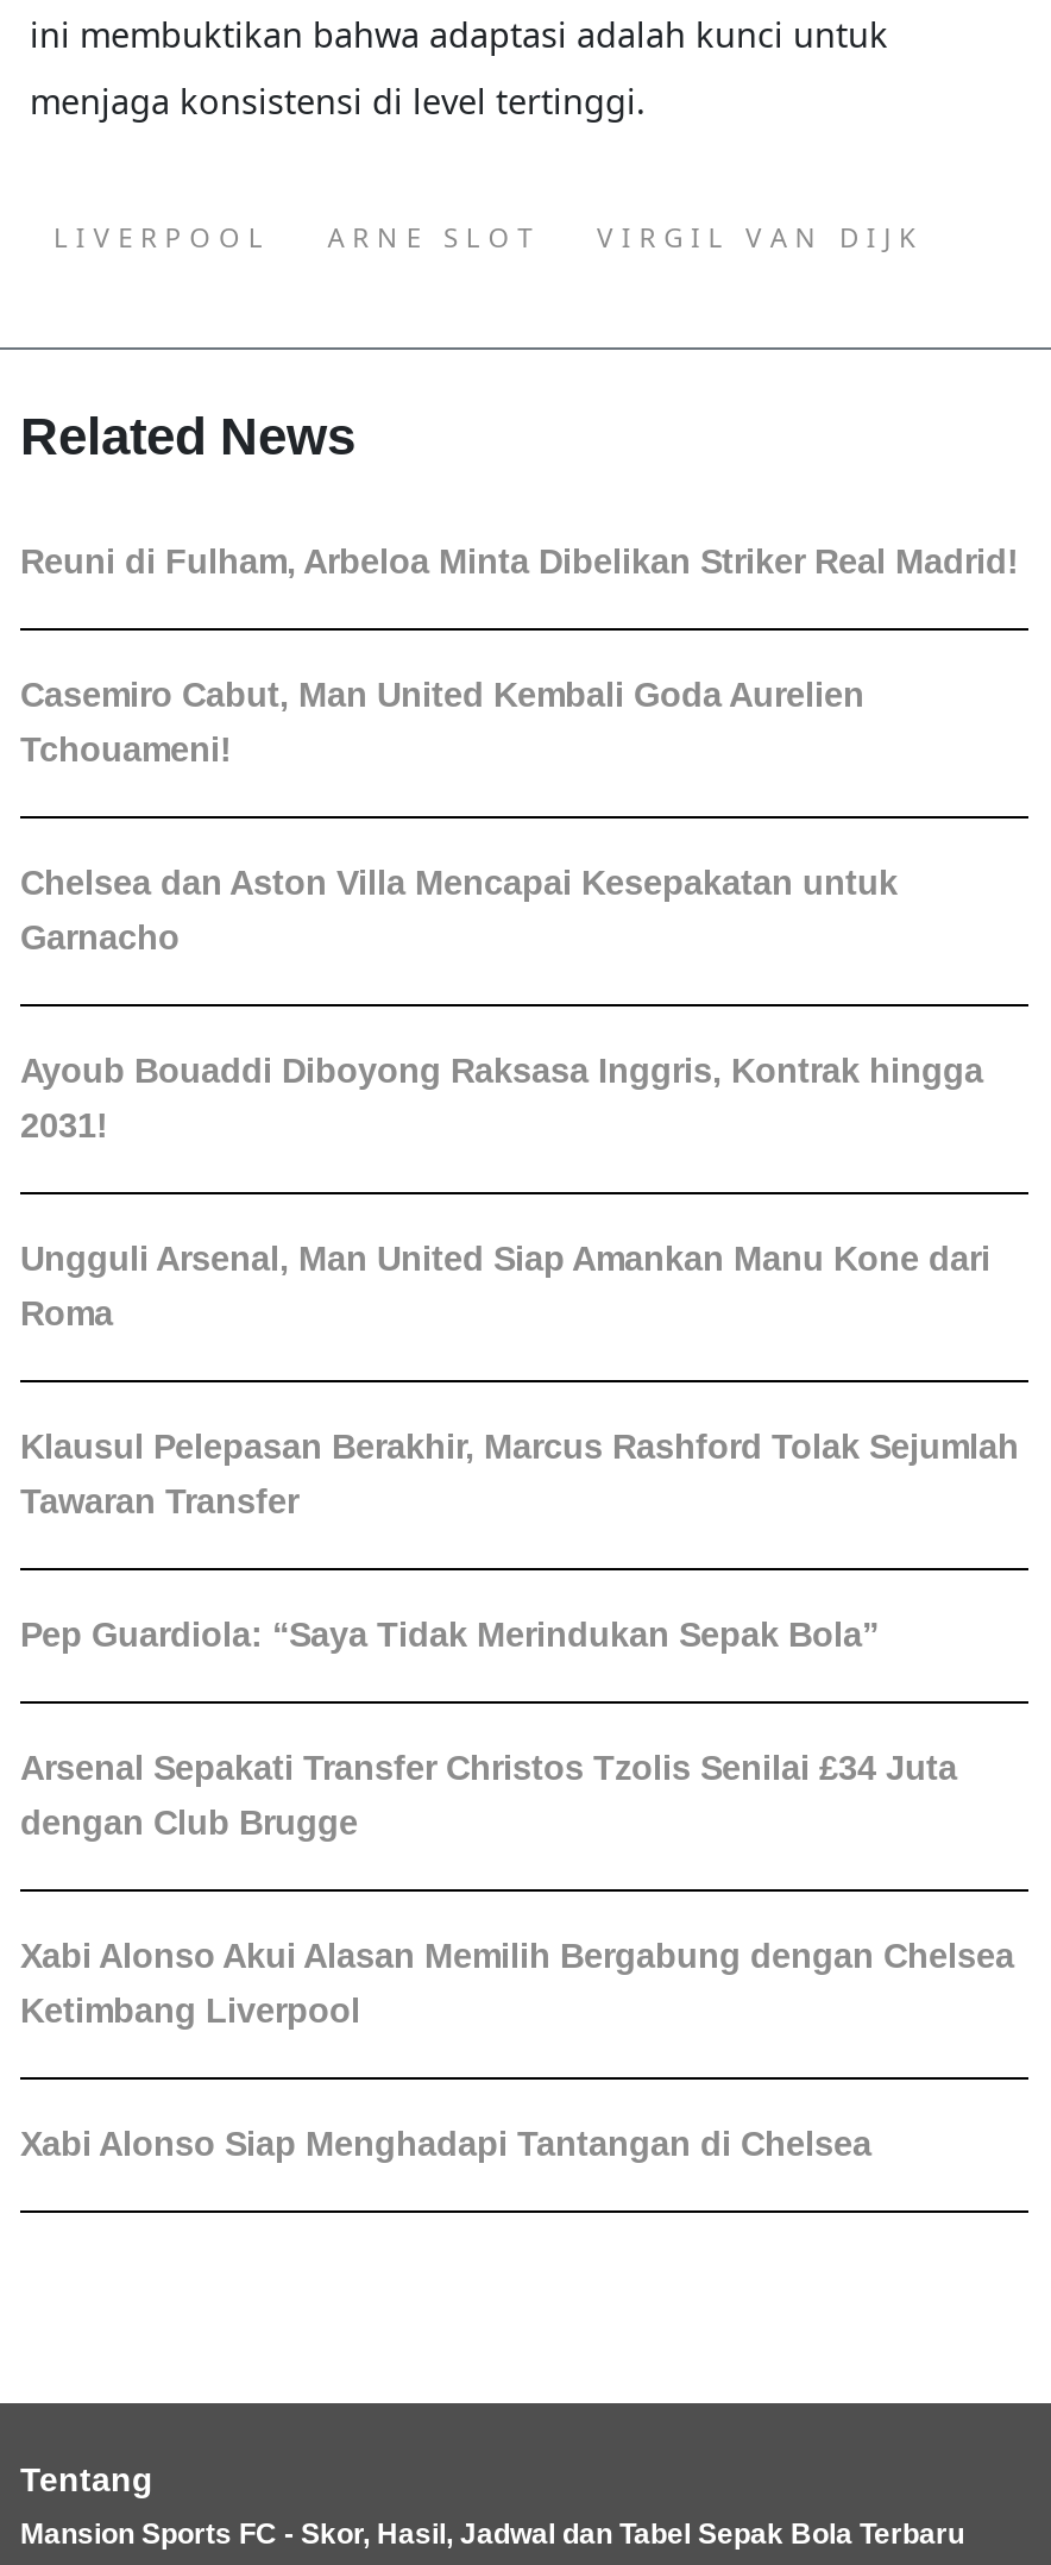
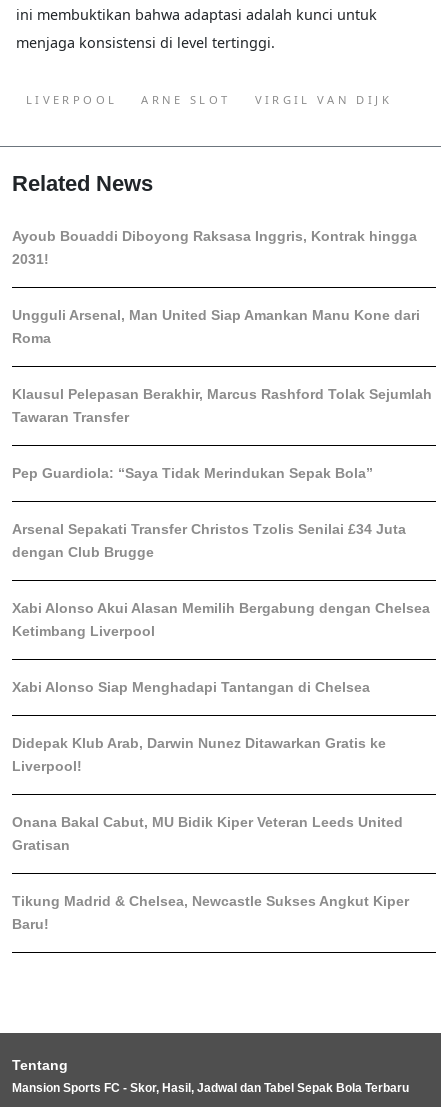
[20,543,1019,957] Reuni di Fulham, Arbeloa Minta Dibelikan Striker Real Madrid! | Casemiro Cabut, Man United Kembali Goda Aurelien | Tchouameni! | Chelsea dan Aston Villa Mencapai Kesepakatan untuk | Garnacho -> none
moved [20,1052,1019,2163] -> [12,228,432,695]: Ayoub Bouaddi Diboyong Raksasa Inggris, Kontrak hingga | 2031! | Ungguli Arsenal, Man United Siap Amankan Manu Kone dari | ... | Ketimbang Liverpool | Xabi Alonso Siap Menghadapi Tantangan di Chelsea
none -> [12,735,409,932] Didepak Klub Arab, Darwin Nunez Ditawarkan Gratis ke | Liverpool! | Onana Bakal Cabut, MU Bidik Kiper Veteran Leeds United | Gratisan | Tikung Madrid & Chelsea, Newcastle Sukses Angkut Kiper | Baru!

